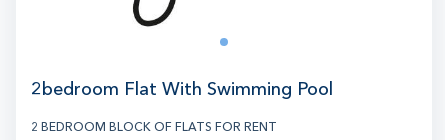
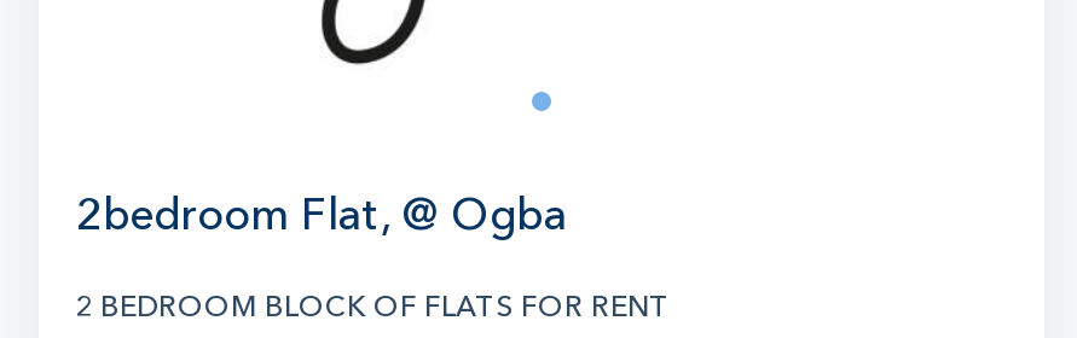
[31,77,333,102] 2bedroom Flat With Swimming Pool -> [76,186,567,246] 2bedroom Flat, @ Ogba

